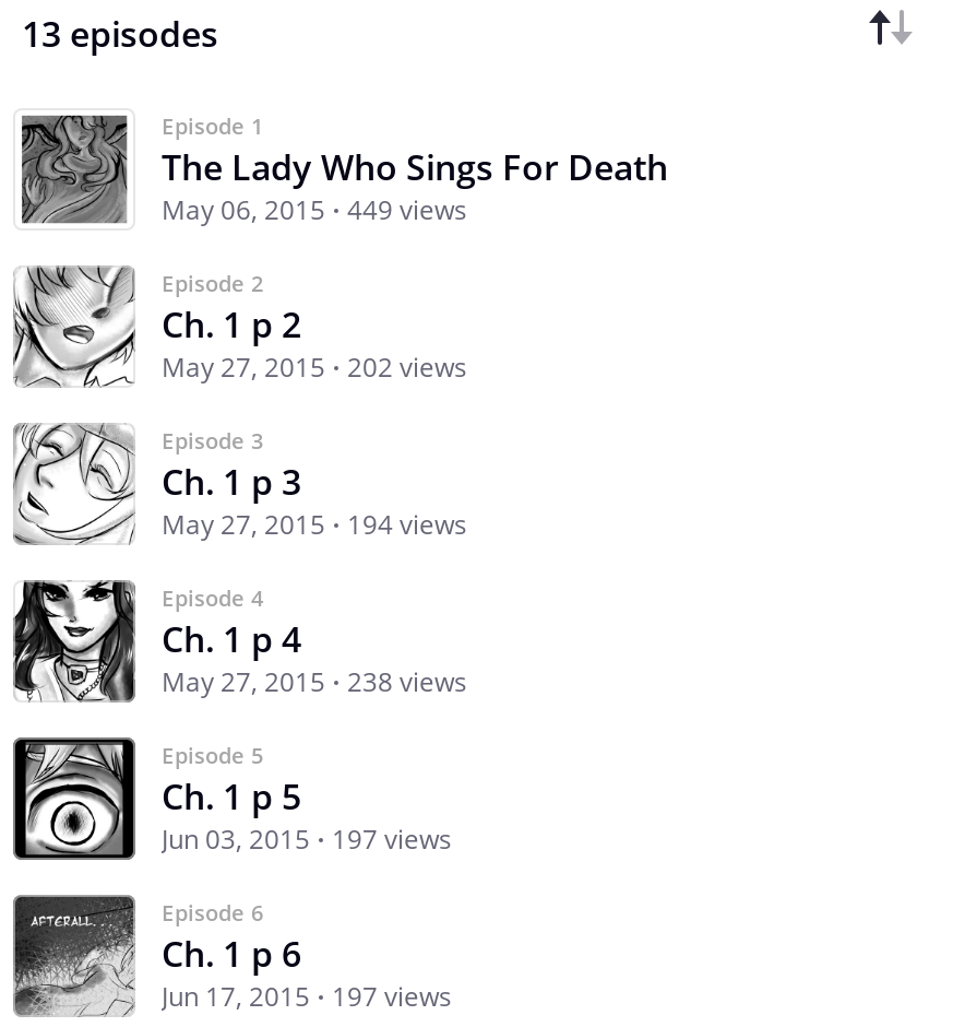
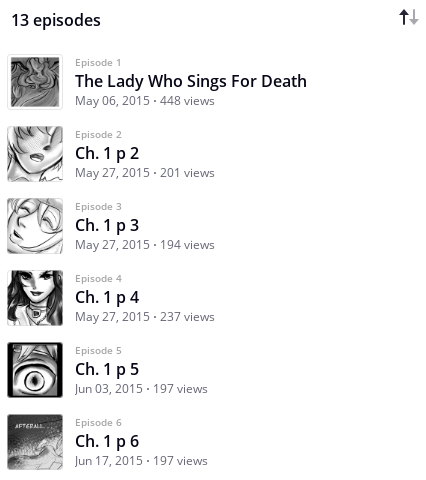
[162,192,467,229] May 06, 2015 449 views -> [75,92,215,109] May 06, 2015 448 views
[162,349,467,386] May 27, 2015 202 views -> [75,164,215,181] May 27, 2015 201 views
[162,664,467,701] May 27, 2015 238 views -> [75,308,215,325] May 27, 2015 237 views

